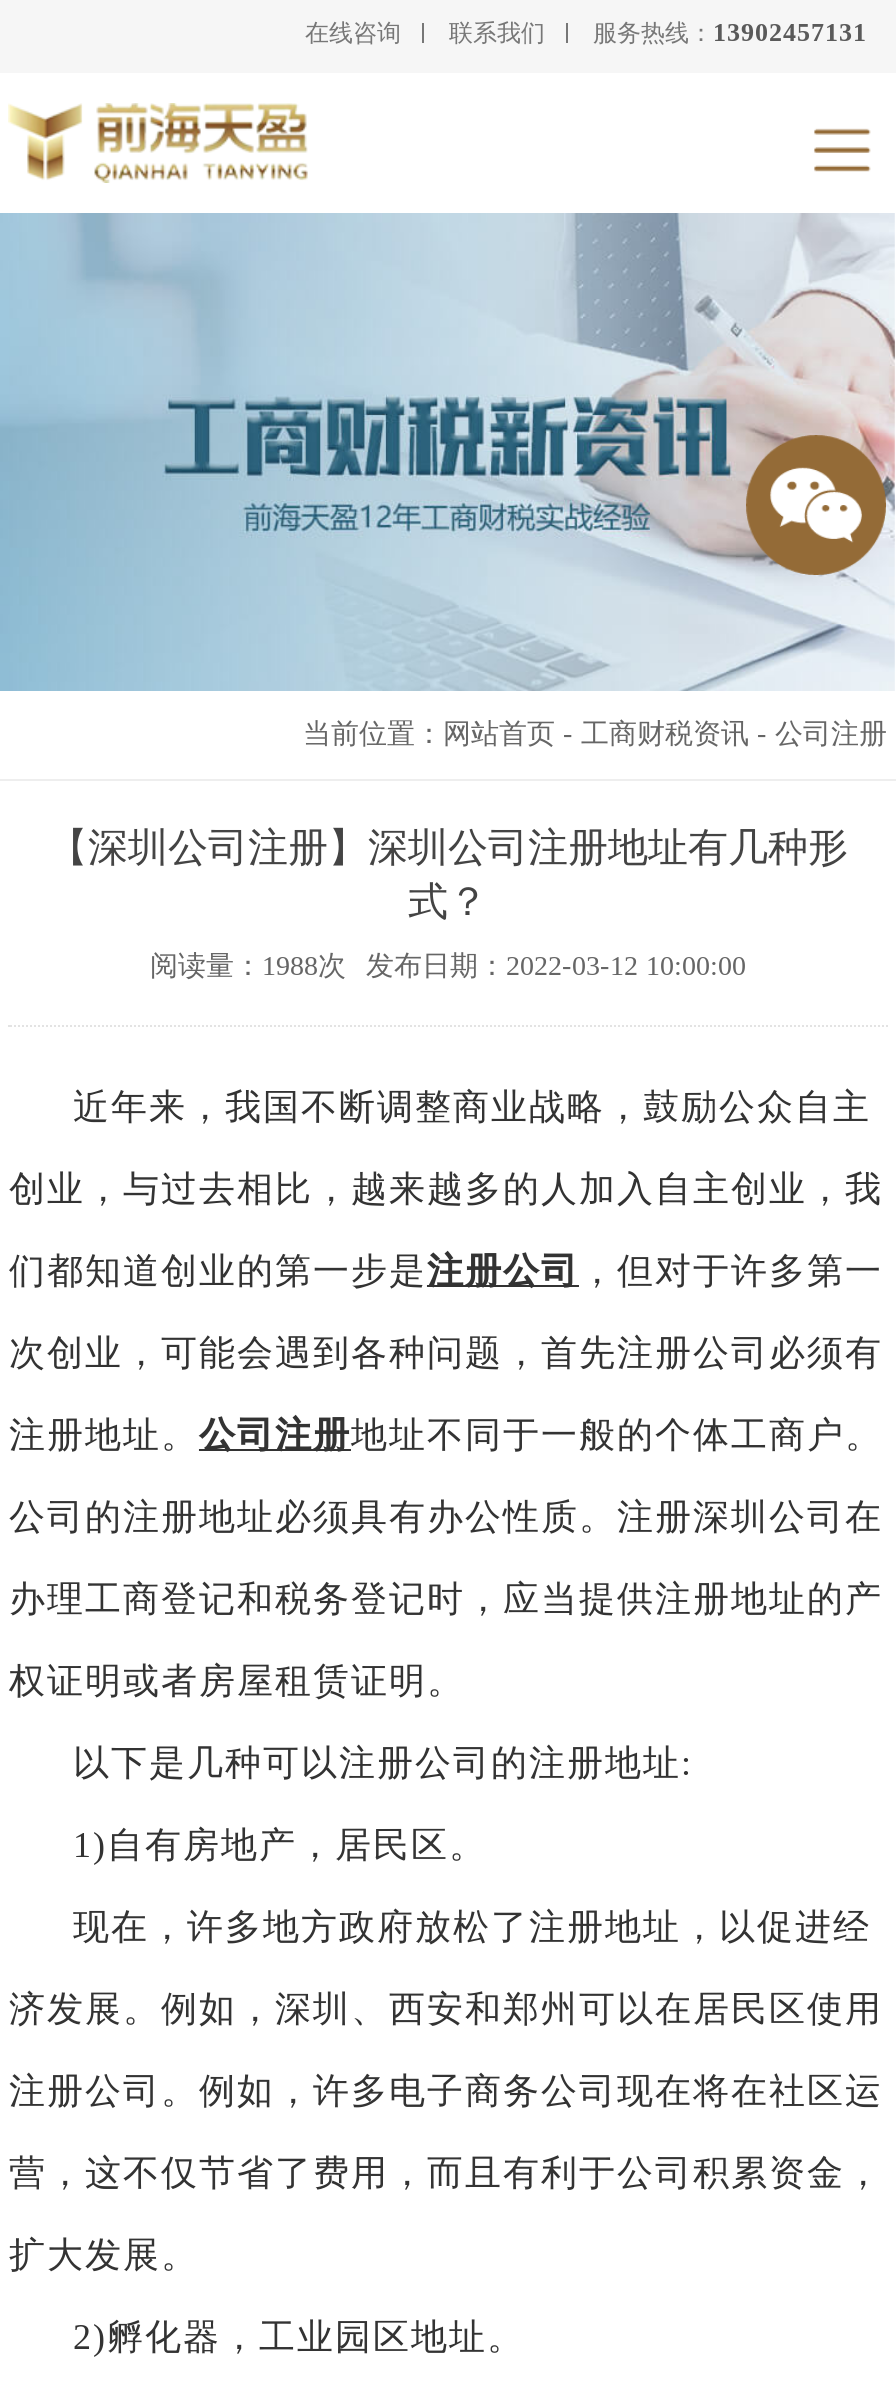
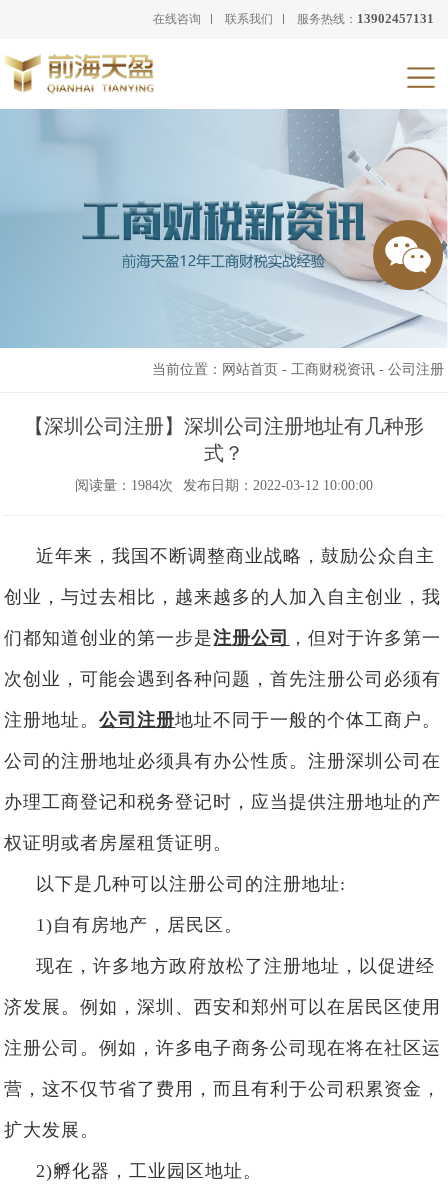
[150,951,746,981] 阅读量：1988次 发布日期：2022-03-12 10:00:00 -> [75,478,373,493] 阅读量：1984次 发布日期：2022-03-12 10:00:00

